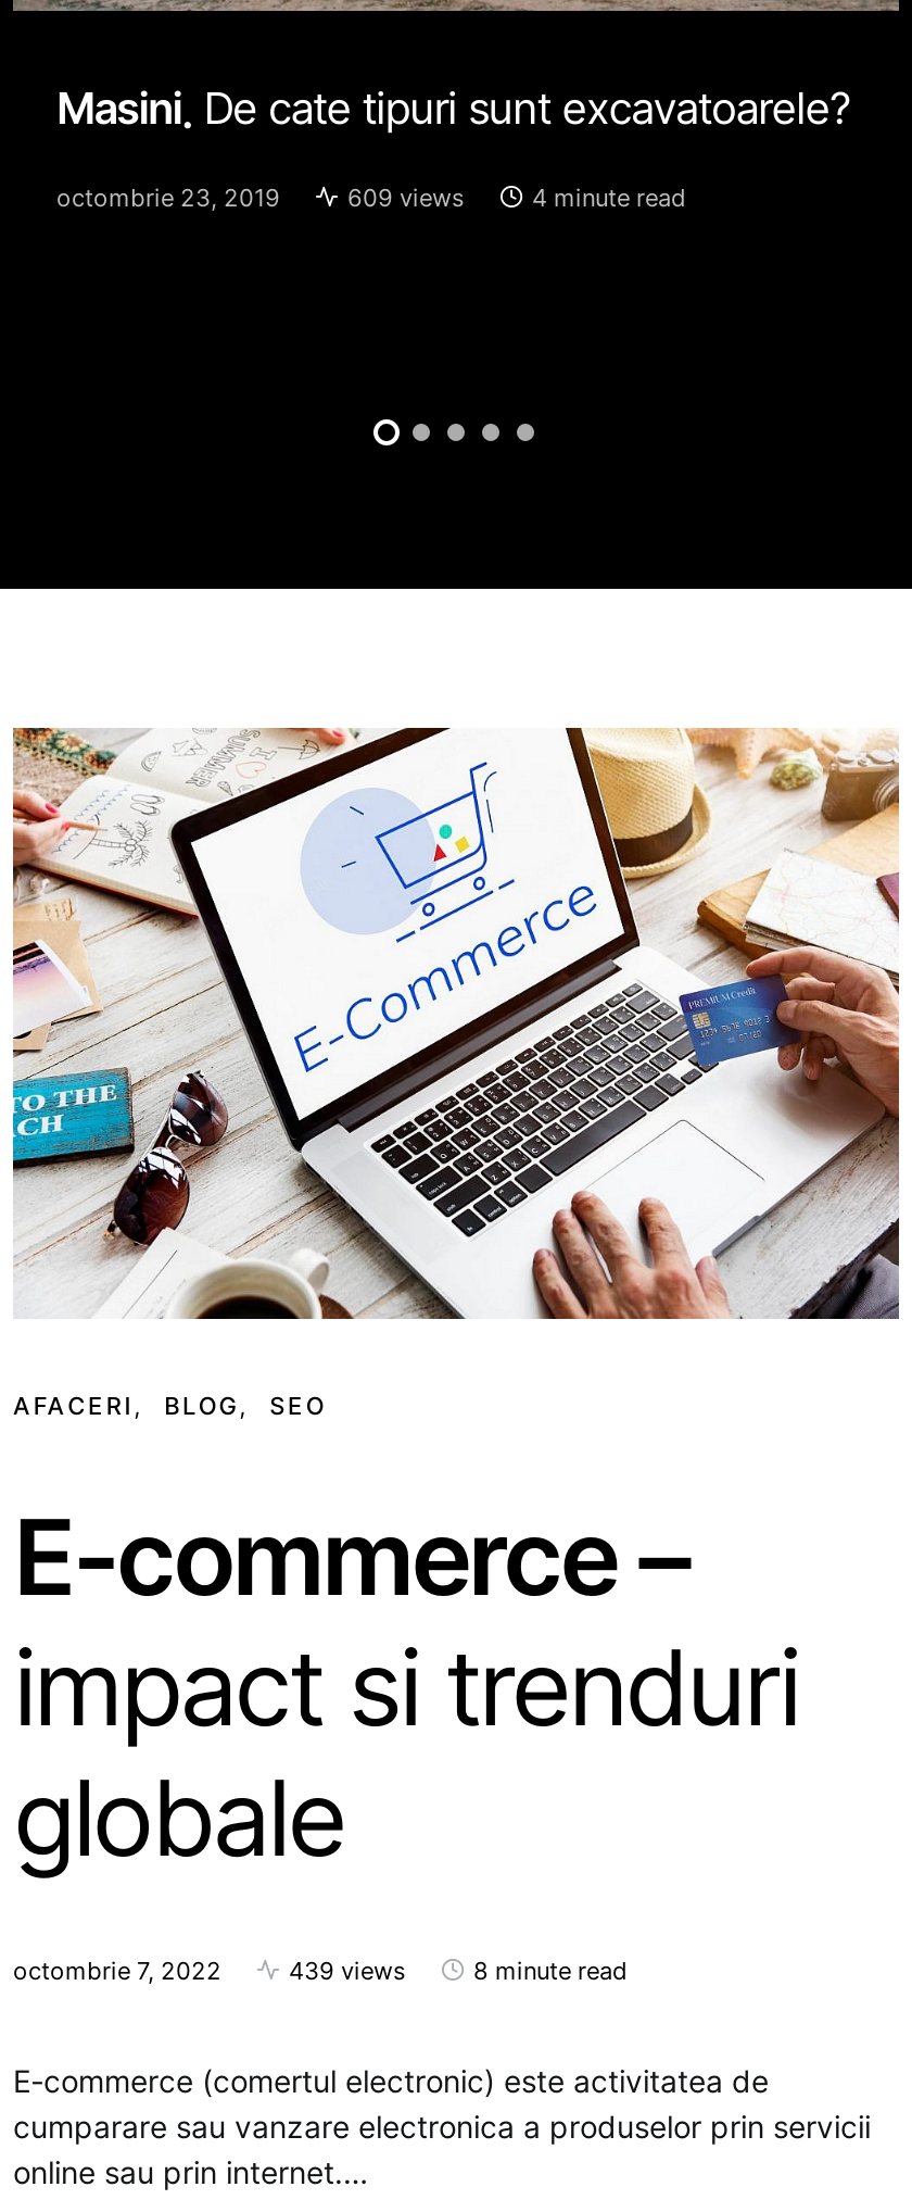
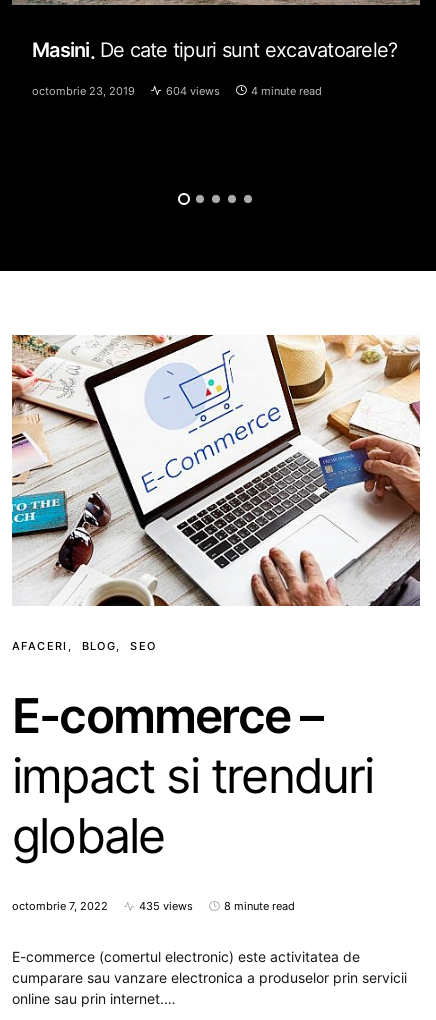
[347,182,465,212] 609 views -> [166,84,220,98] 604 views
[289,1955,406,1985] 439 views -> [139,899,193,913] 435 views

